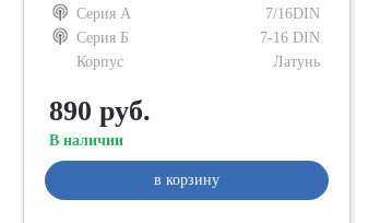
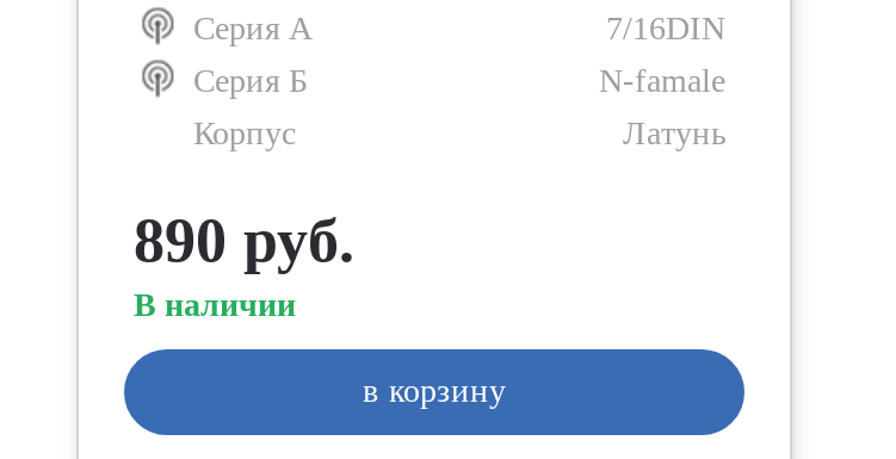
[260,30,320,46] 7-16 DIN -> [599,63,725,99] N-famale

